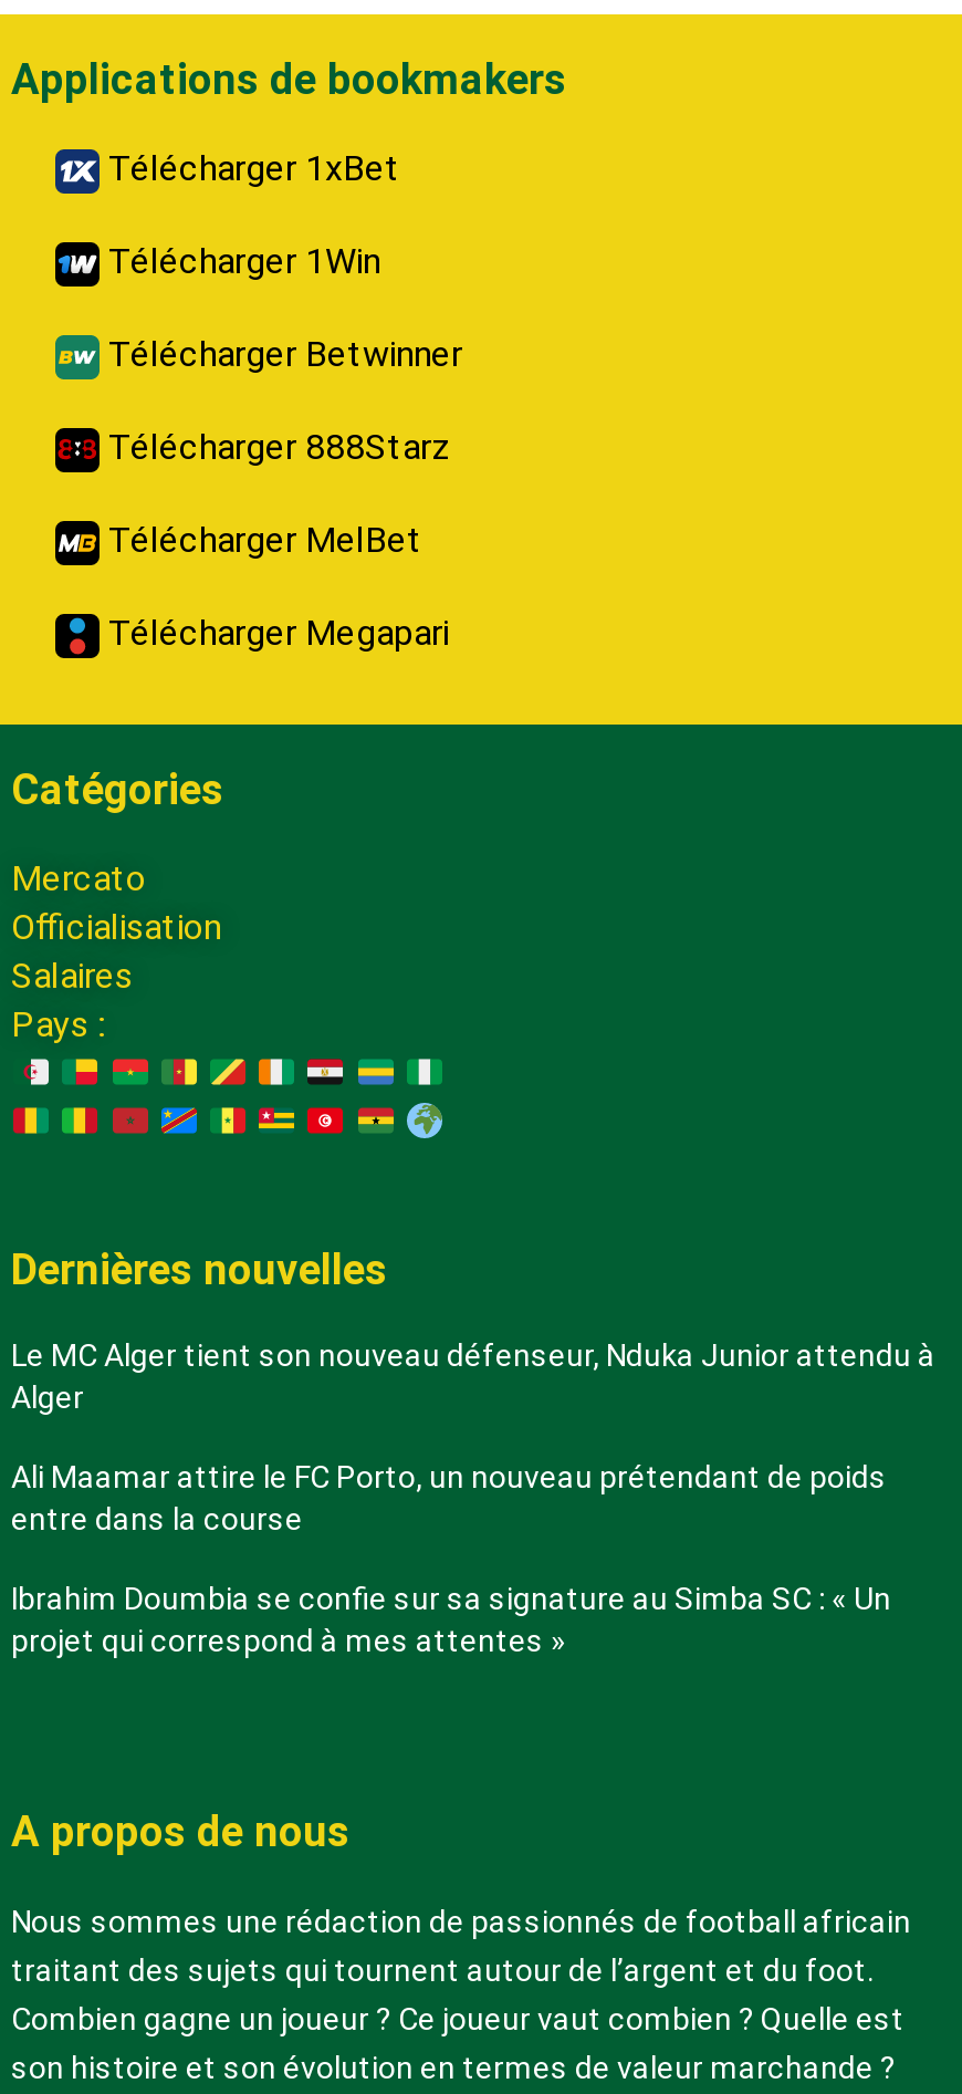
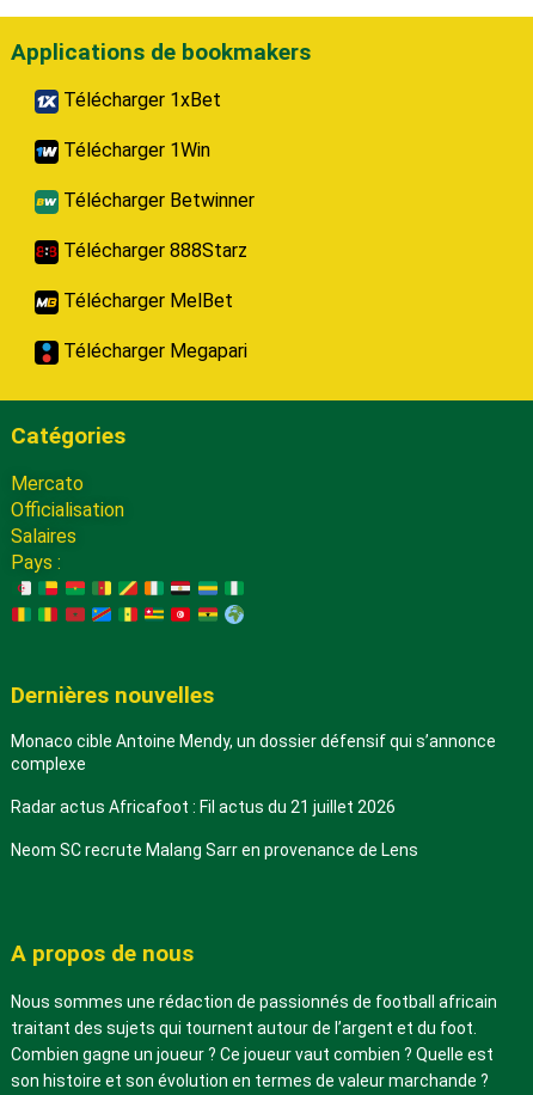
[11,1338,935,1416] Le MC Alger tient son nouveau défenseur, Nduka Junior attendu à | Alger -> [11,732,496,774] Monaco cible Antoine Mendy, un dossier défensif qui s’annonce | complexe
[11,1460,887,1537] Ali Maamar attire le FC Porto, un nouveau prétendant de poids | entre dans la course -> [11,798,396,817] Radar actus Africafoot : Fil actus du 21 juillet 2026
[11,1582,891,1659] Ibrahim Doumbia se confie sur sa signature au Simba SC : « Un | projet qui correspond à mes attentes » -> [11,841,418,860] Neom SC recrute Malang Sarr en provenance de Lens

